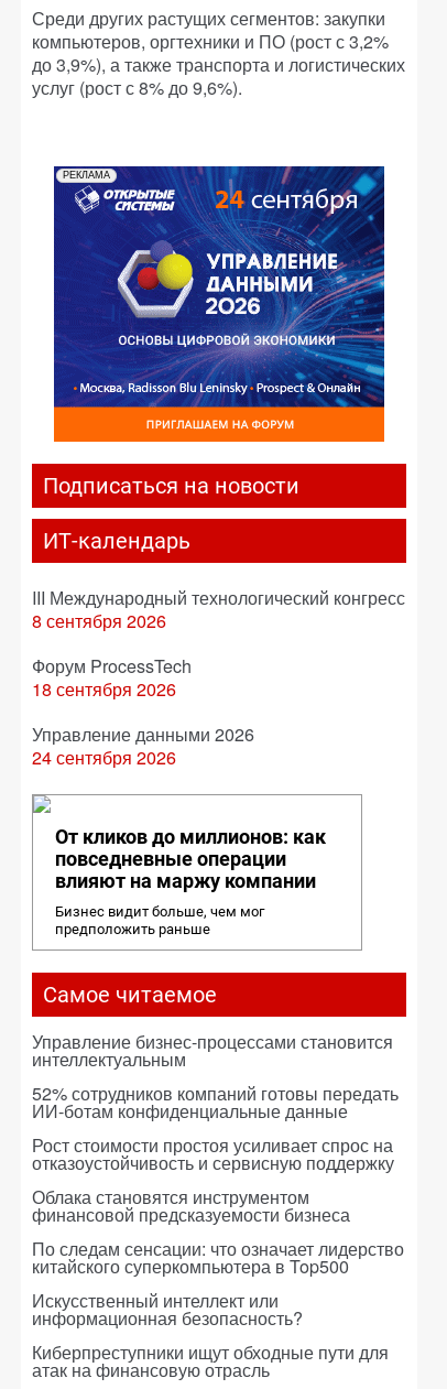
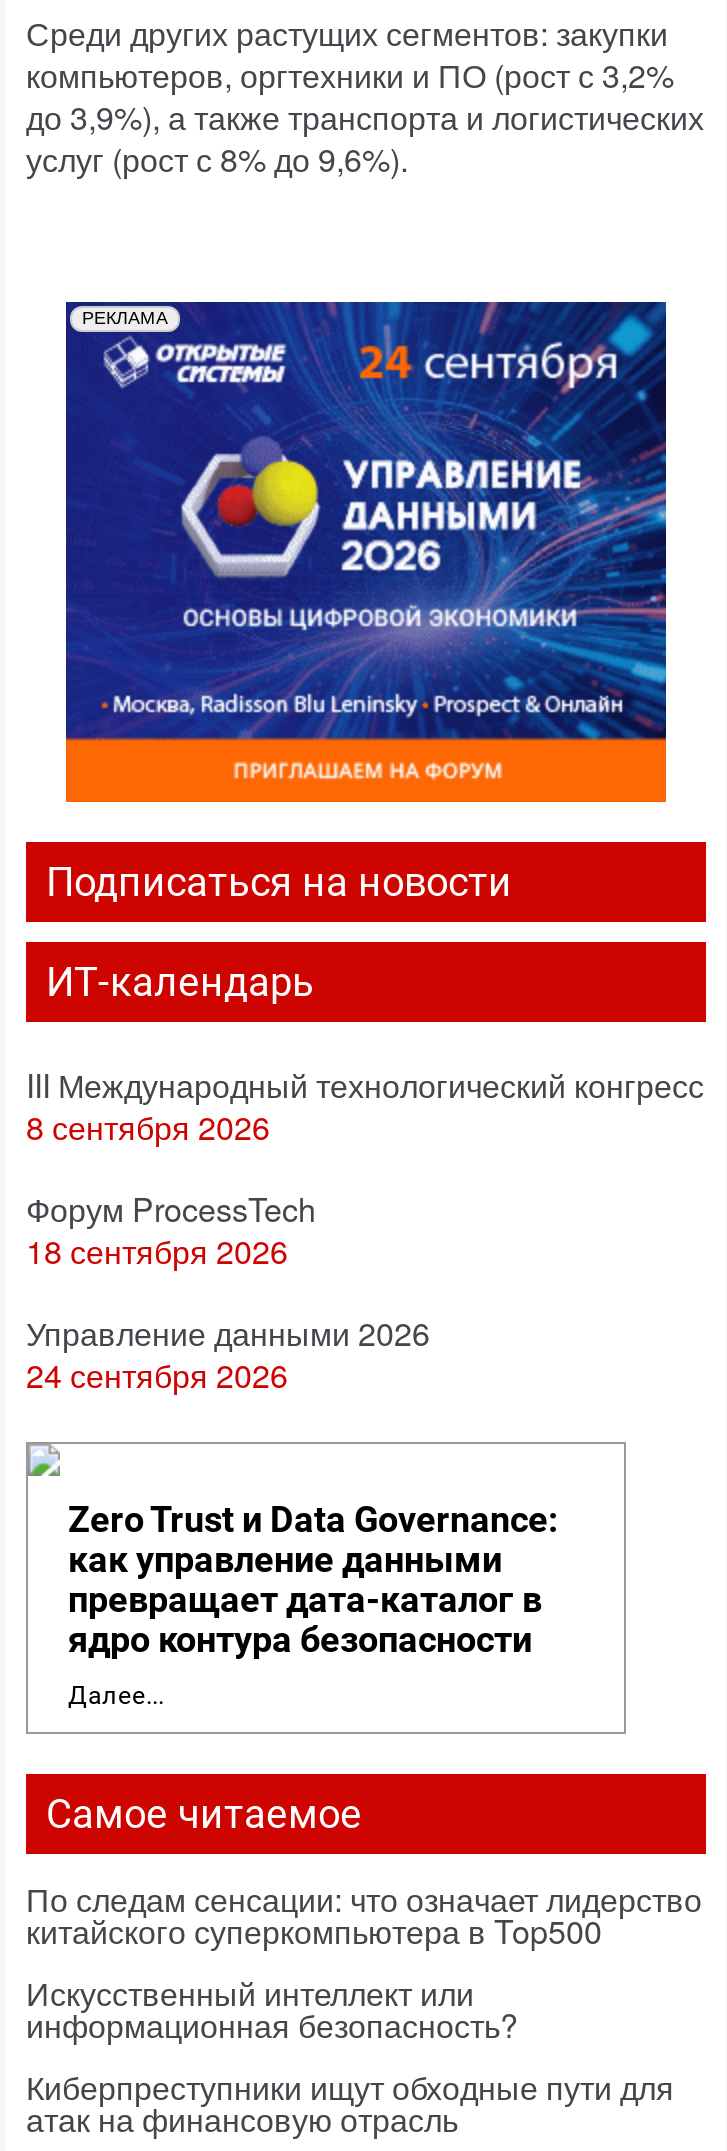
[55,824,326,892] От кликов до миллионов: как | повседневные операции | влияют на маржу компании -> [68,1497,558,1659] Zero Trust и Data Governance: | как управление данными | превращает дата-каталог в | ядро контура безопасности
[55,903,264,937] Бизнес видит больше, чем мог | предположить раньше -> [68,1679,164,1709] Далее...
[32,1028,399,1227] Управление бизнес-процессами становится | интеллектуальным | 52% сотрудников компаний готовы передать | ИИ-ботам конфиденциальные данные | Рост стоимости простоя усиливает спрос на | отказоустойчивость и сервисную поддержку | Облака становятся инструментом | финансовой предсказуемости бизнеса -> none

